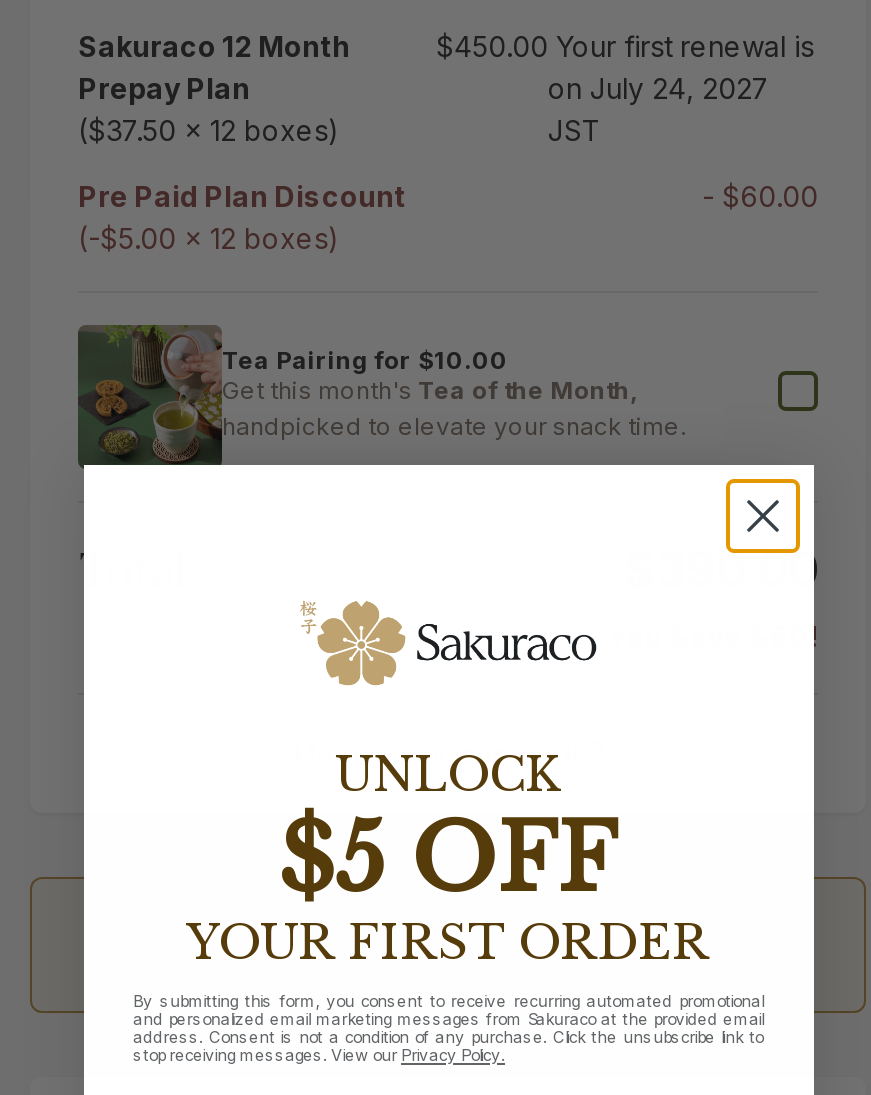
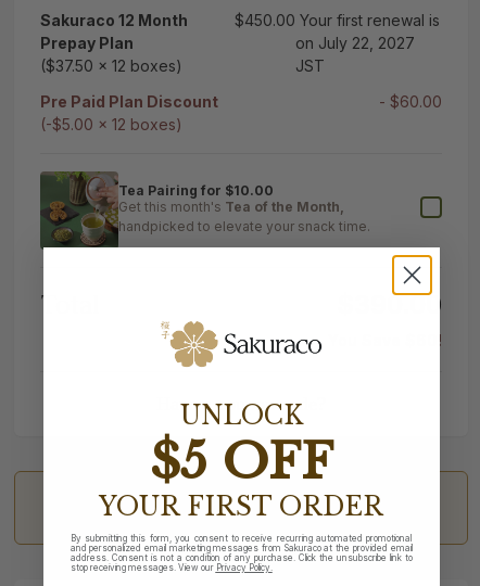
[548,72,770,106] on July 24, 2027 -> [296,34,415,53] on July 22, 2027

